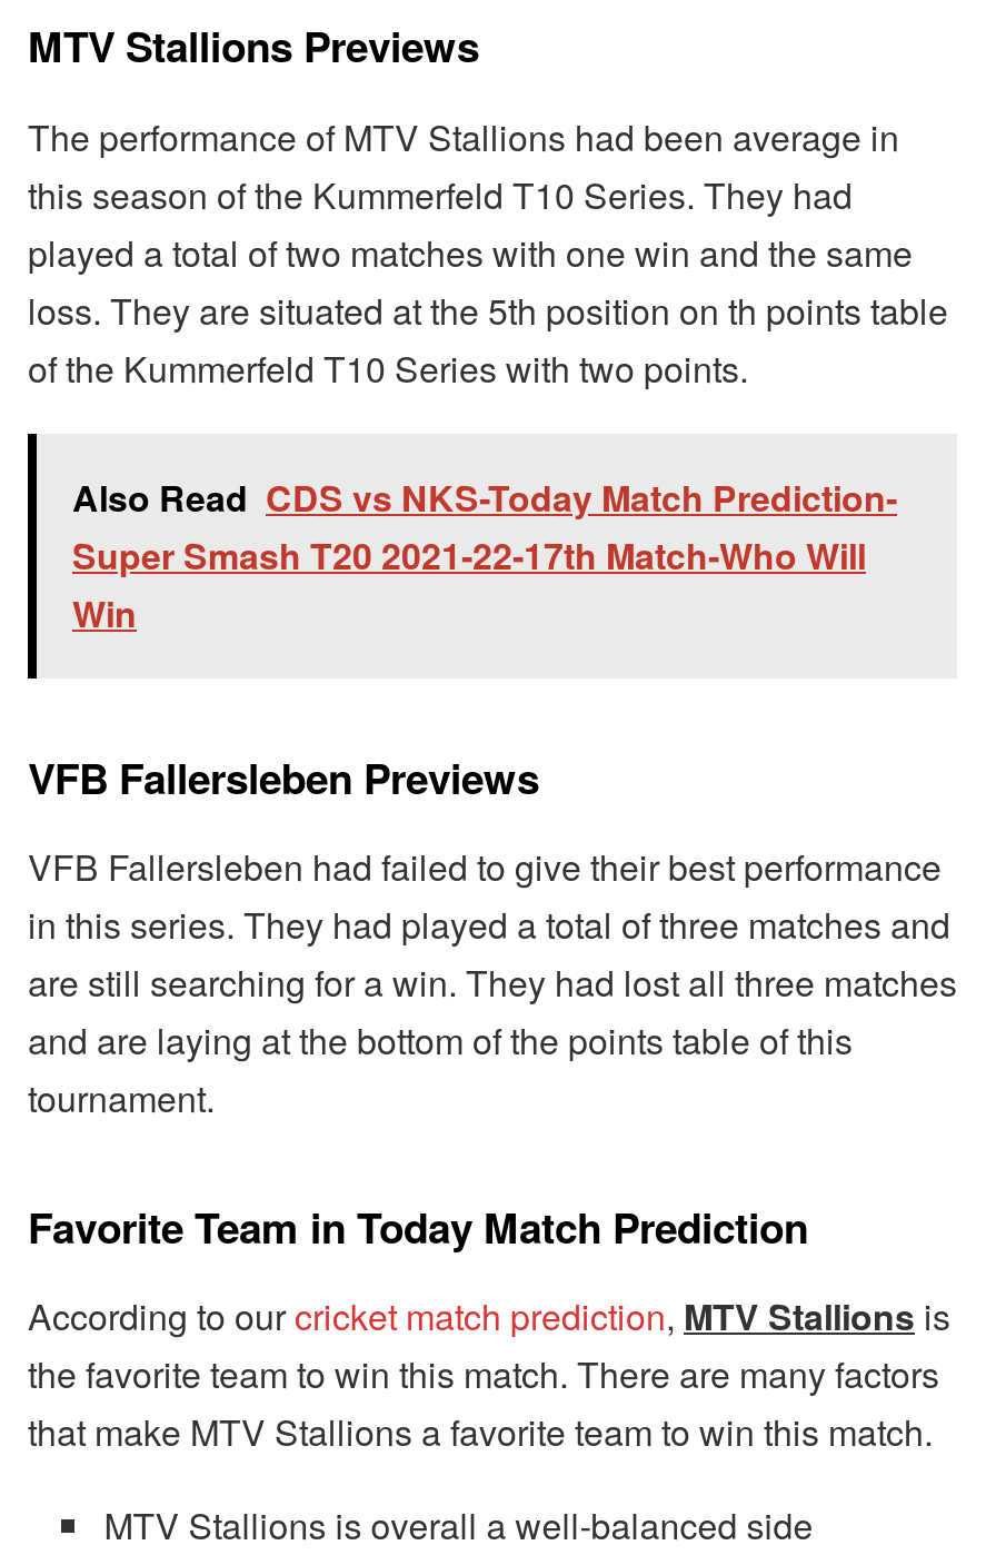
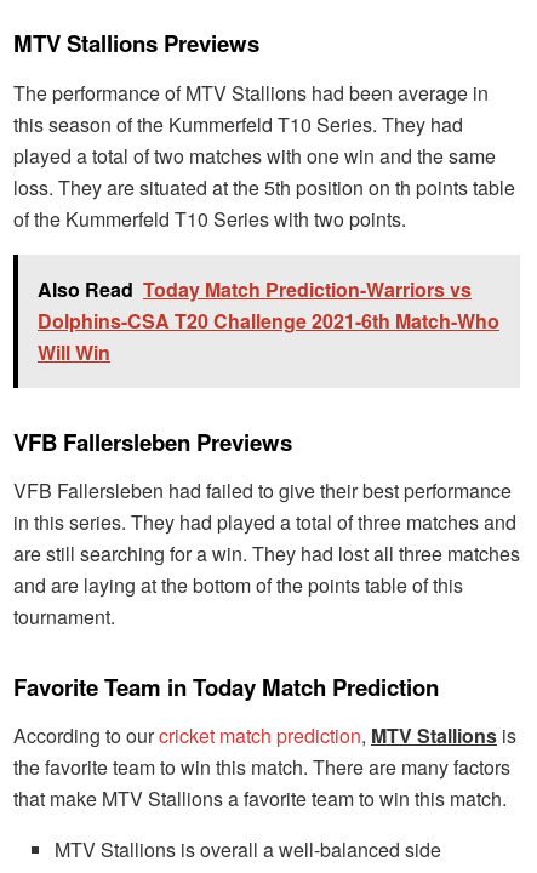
[72,471,897,638] Also Read CDS vs NKS-Today Match Prediction- | Super Smash T20 2021-22-17th Match-Who Will | Win -> [38,275,499,366] Also Read Today Match Prediction-Warriors vs | Dolphins-CSA T20 Challenge 2021-6th Match-Who | Will Win

